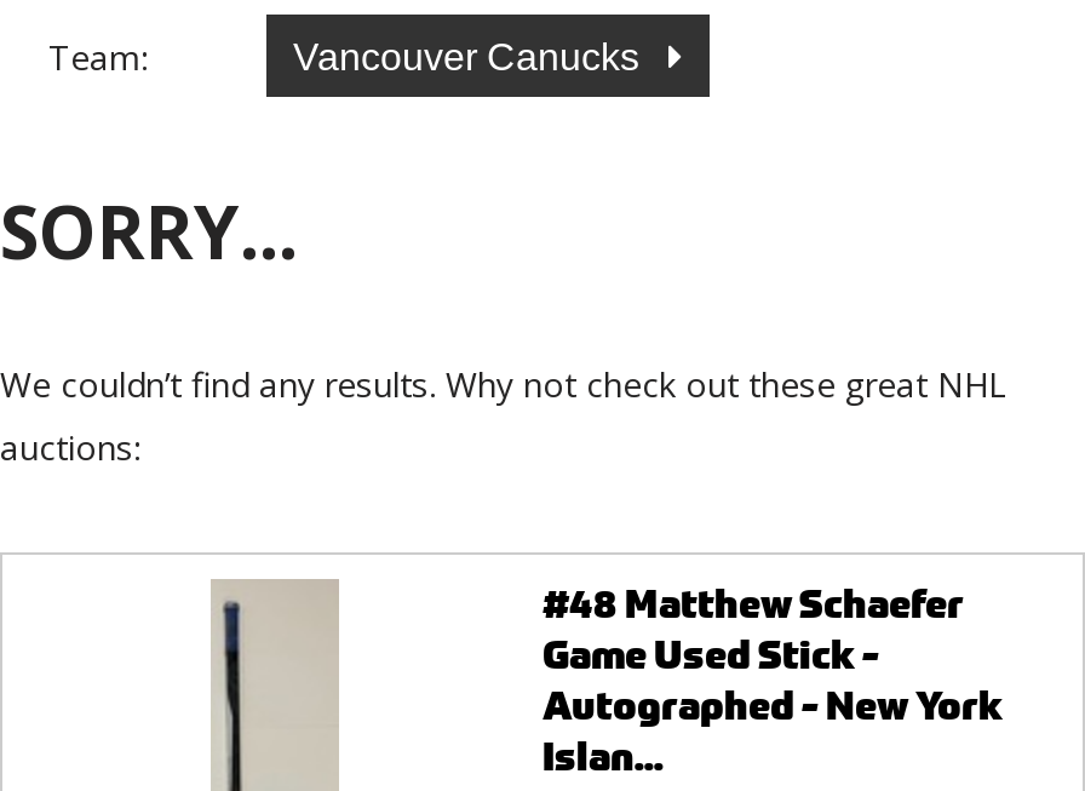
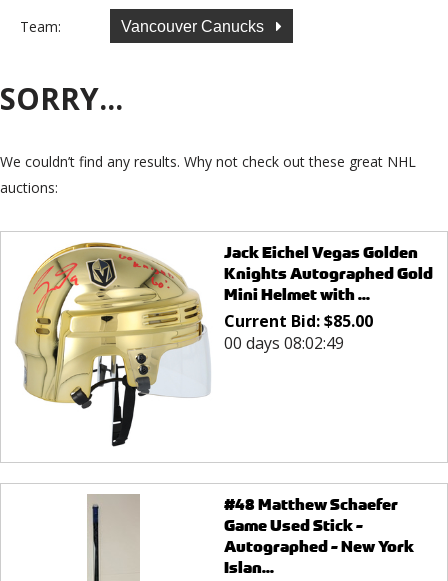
none -> [15,242,433,447] [image] | Jack Eichel Vegas Golden | Knights Autographed Gold | Mini Helmet with ... | Current Bid: $85.00 | 00 days 08:02:49

